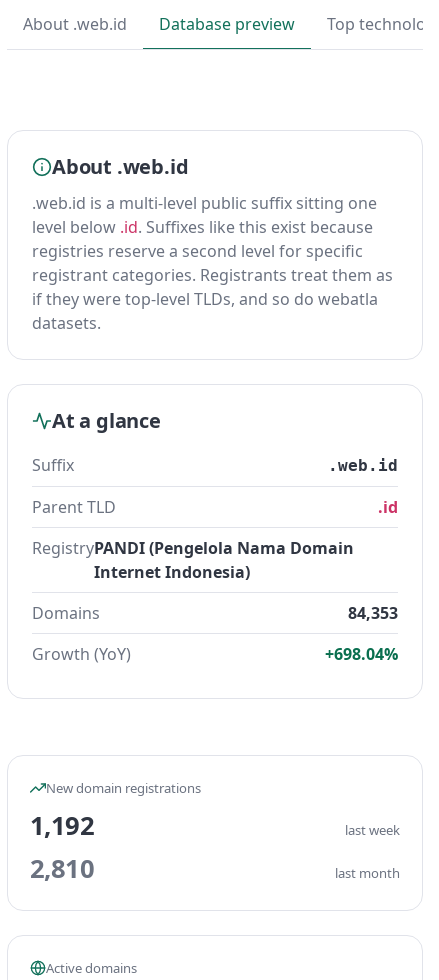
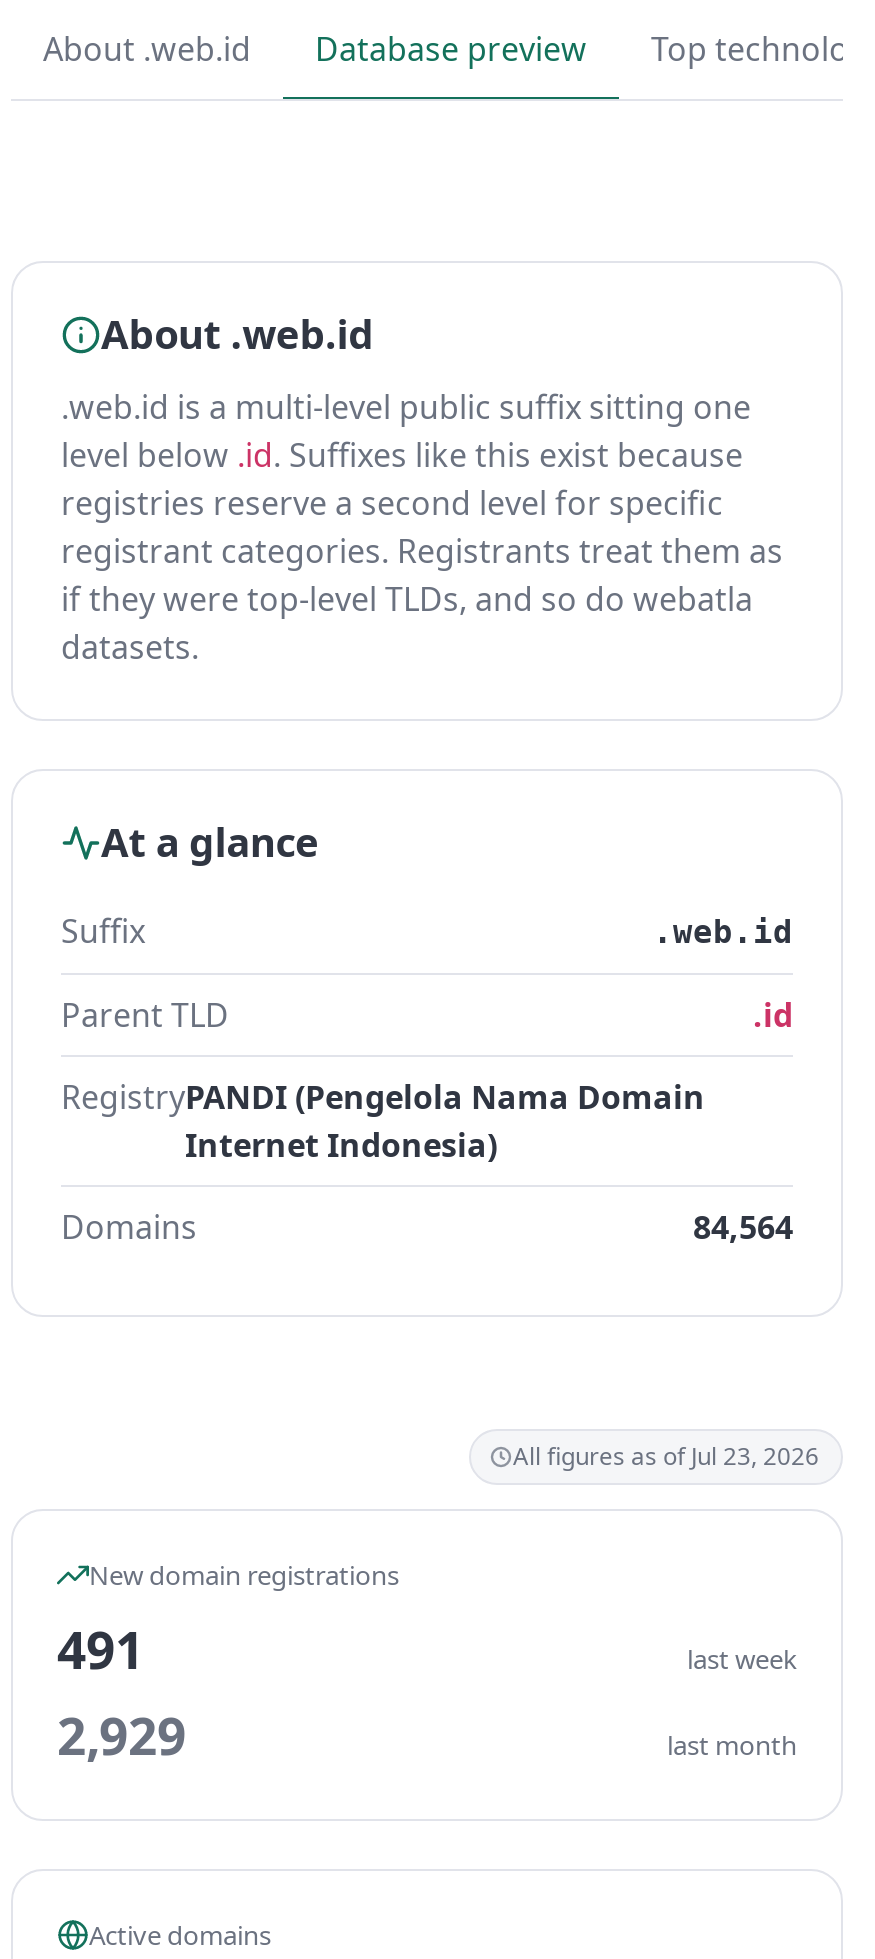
[348,602,398,624] 84,353 -> [693,1205,793,1249] 84,564
[32,643,398,665] Growth (YoY) | +698.04% -> [513,1439,819,1473] All figures as of Jul 23, 2026
[30,808,94,843] 1,192 -> [57,1615,144,1685] 491
[30,851,94,886] 2,810 -> [57,1701,186,1771] 2,929

